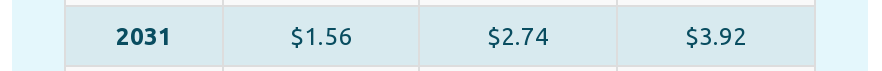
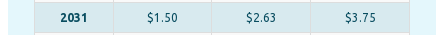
[290,23,352,49] $1.56 -> [147,11,178,24] $1.50
[487,23,549,49] $2.74 -> [245,11,276,24] $2.63
[685,23,747,49] $3.92 -> [344,11,375,24] $3.75

